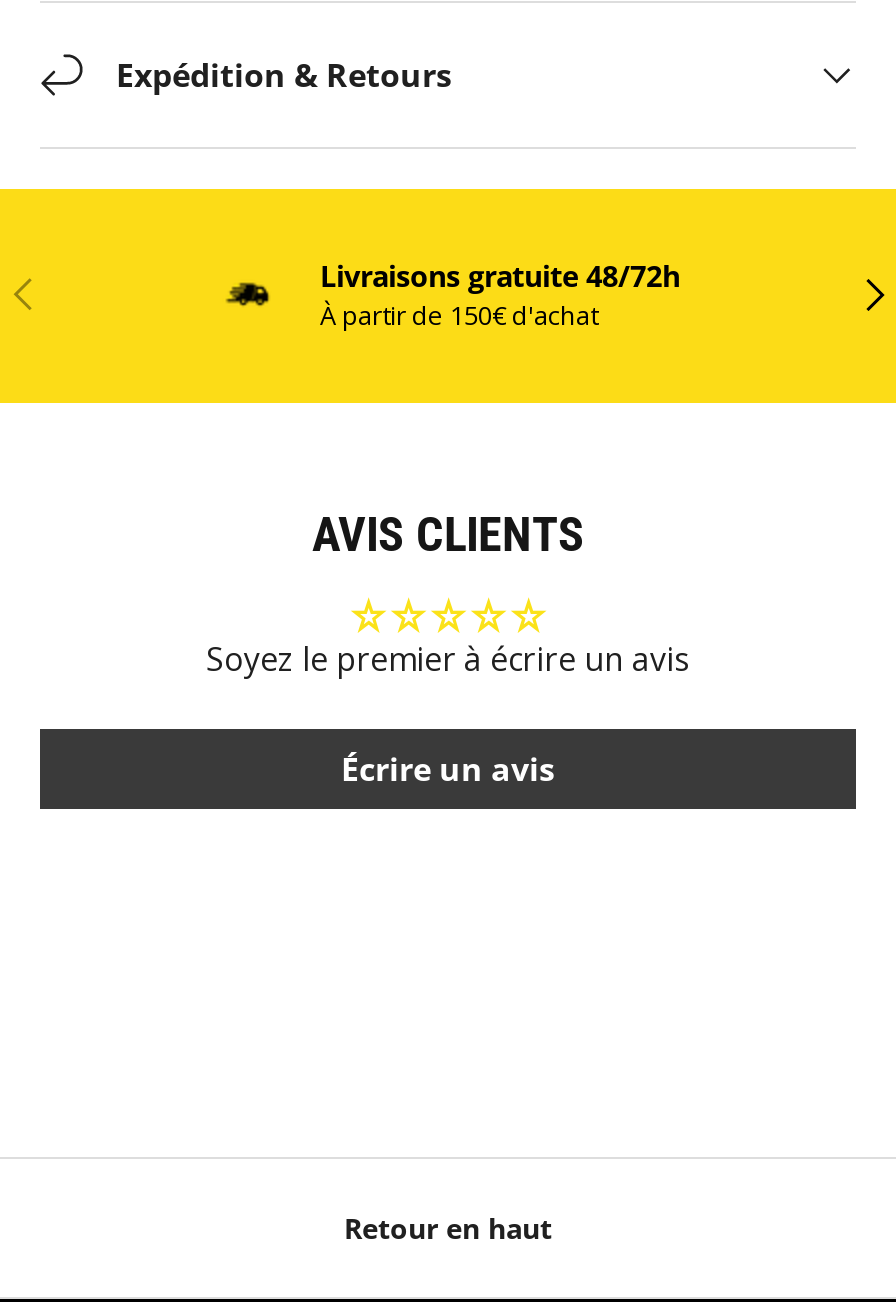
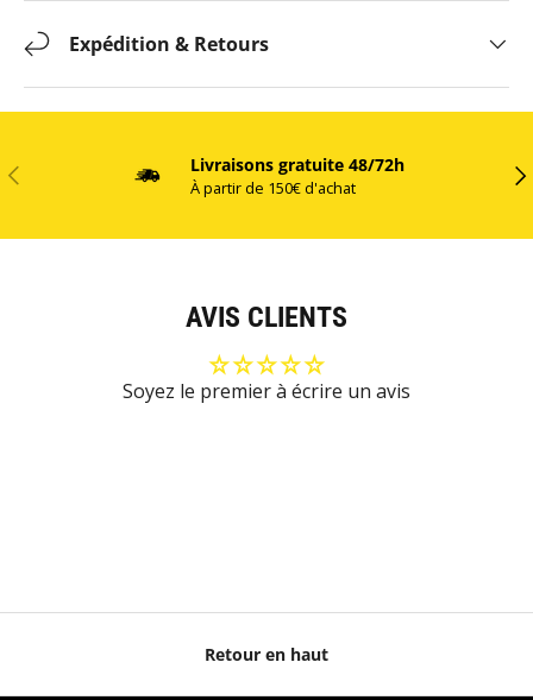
[341,746,555,790] Écrire un avis -> none

